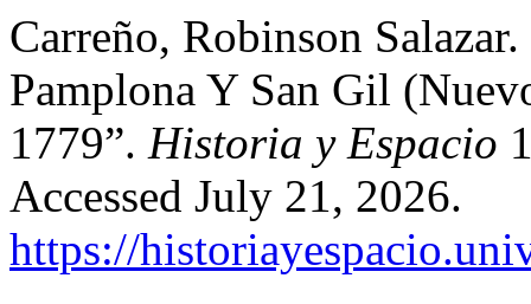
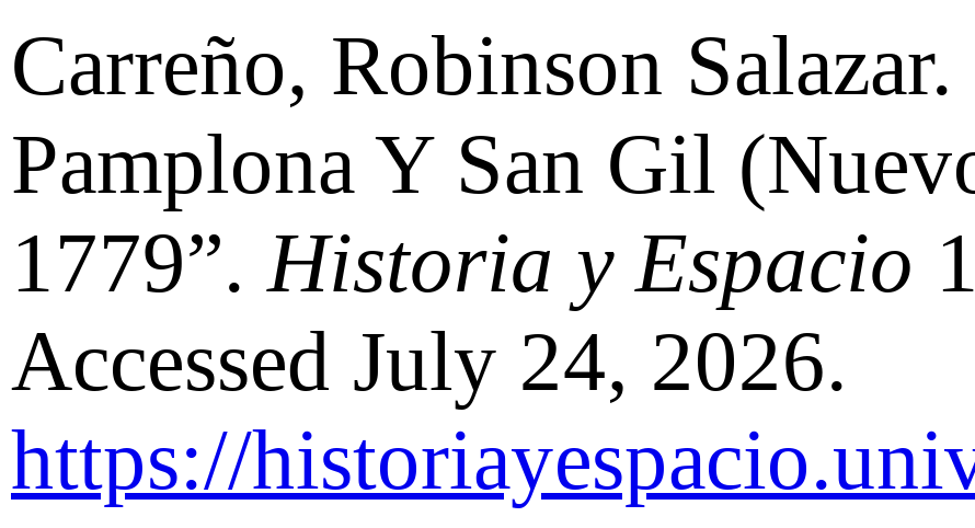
[9,170,462,221] Accessed July 21, 2026. -> [11,313,848,408] Accessed July 24, 2026.

